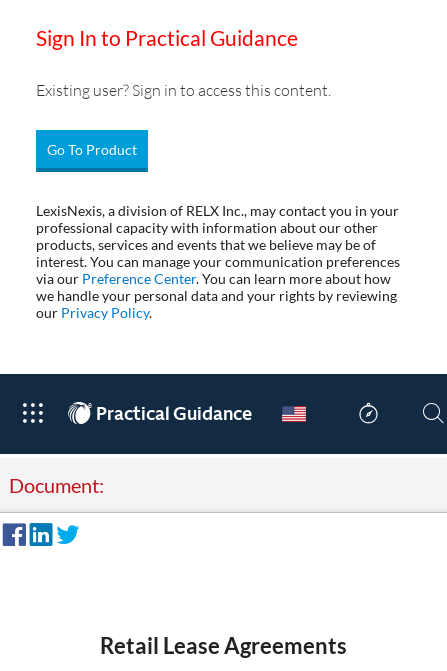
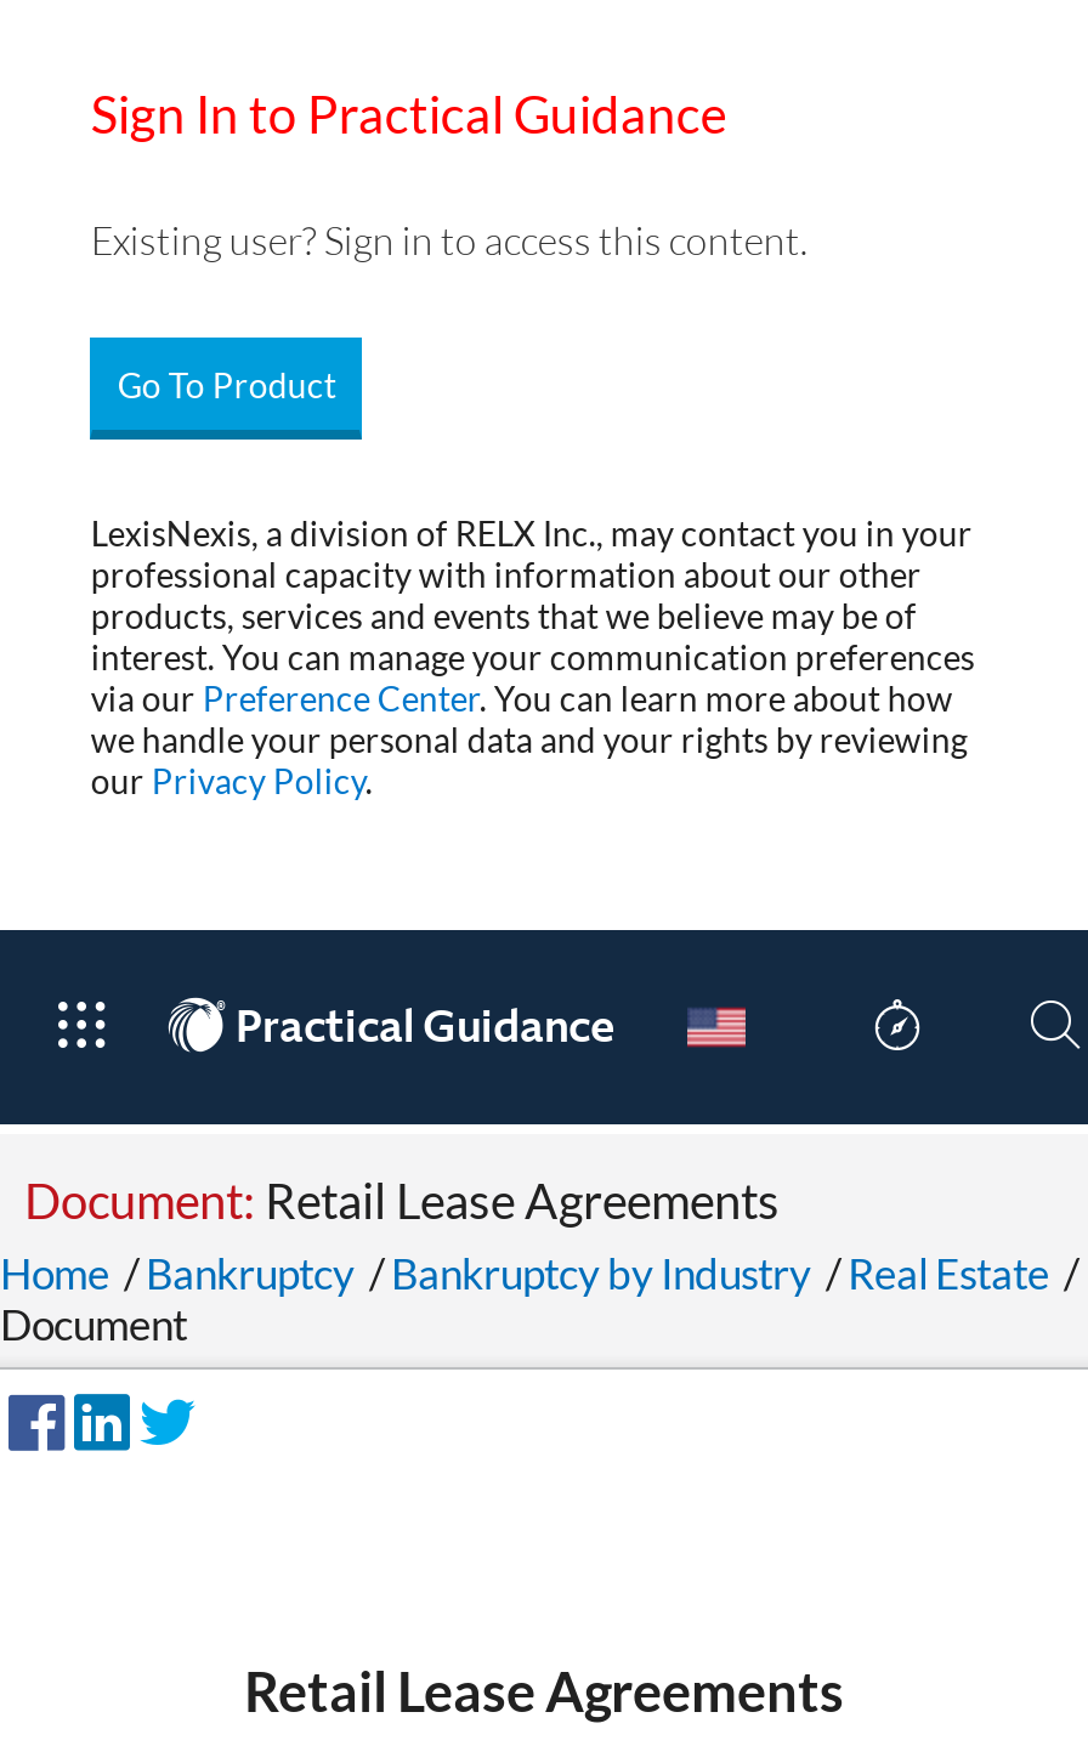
[9,473,104,497] Document: -> [0,1170,1086,1350] Document: Retail Lease Agreements | Home / Bankruptcy / Bankruptcy by Industry / Real Estate / | Document

